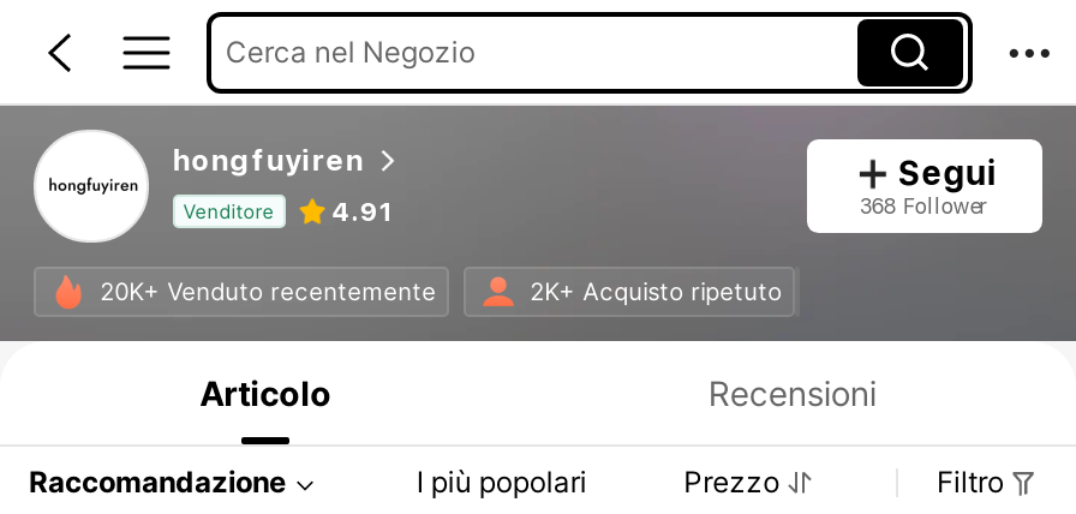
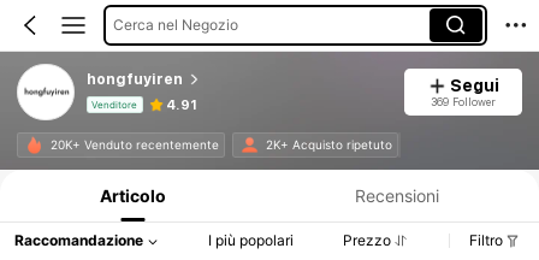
[859,192,989,218] 368 Follower -> [430,95,495,108] 369 Follower

